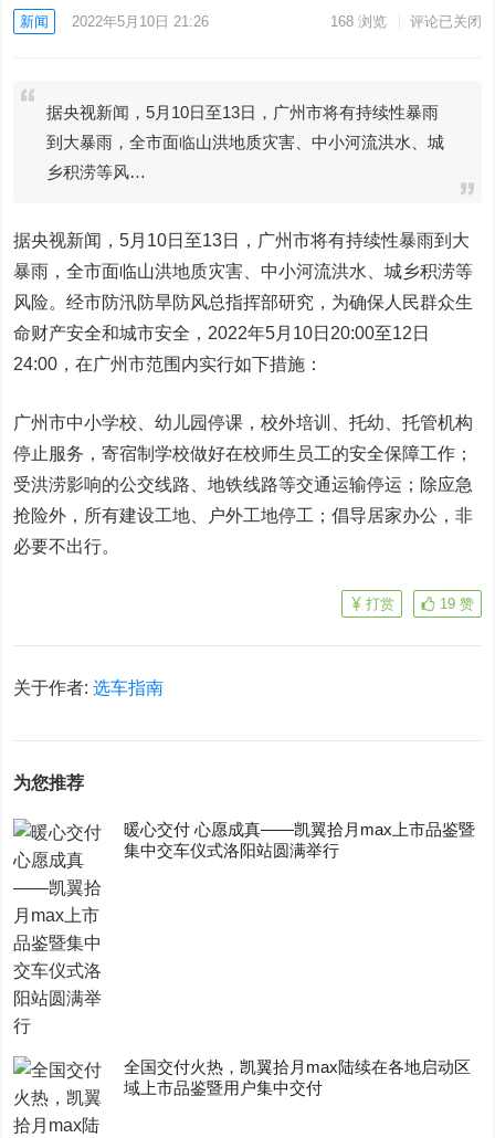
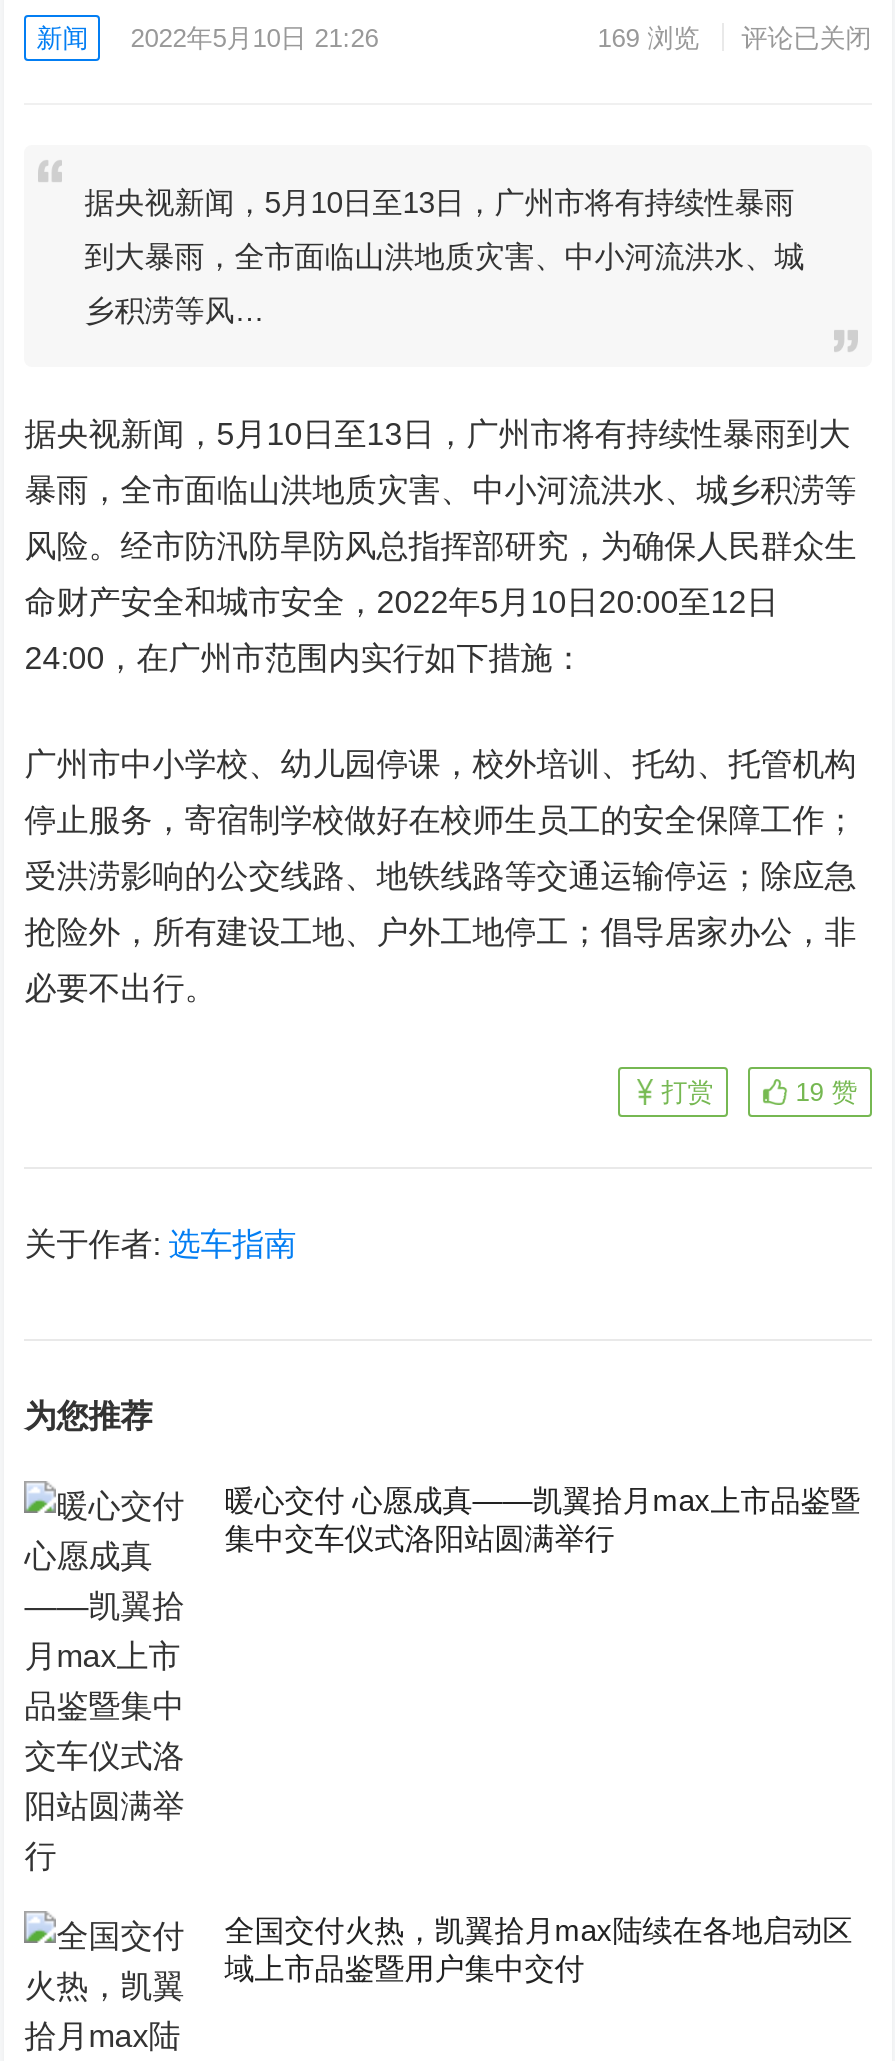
[330,13,482,30] 168浏览 评论已关闭 -> [598,23,872,53] 169浏览 评论已关闭

